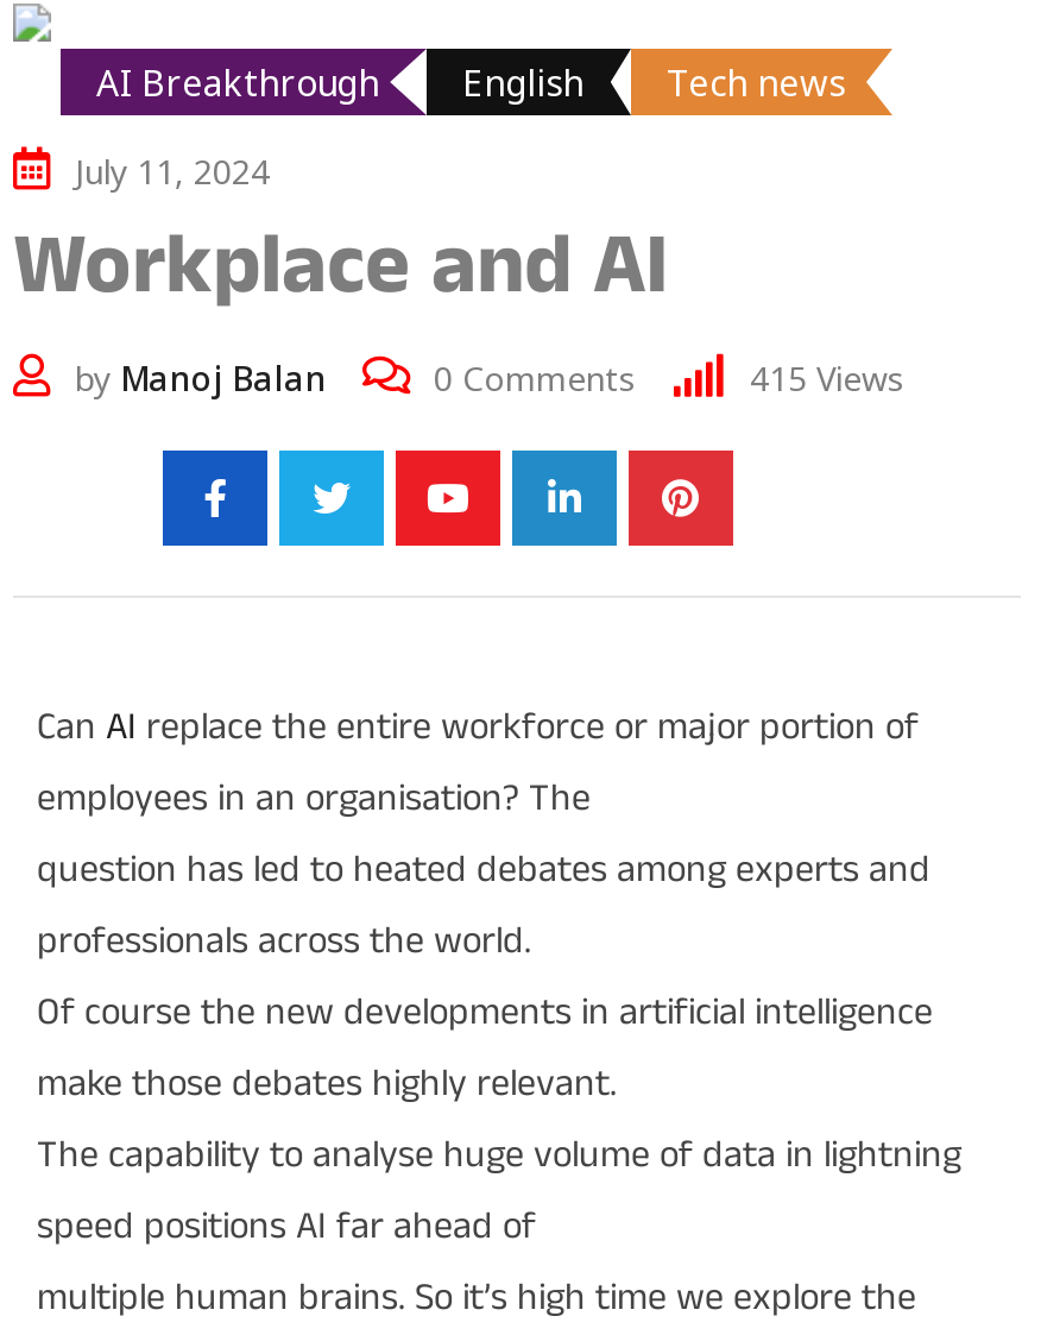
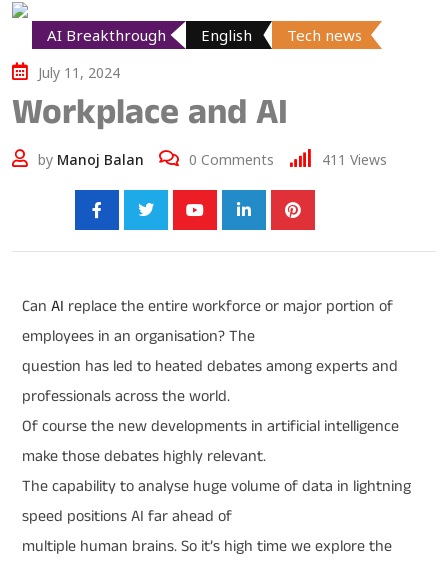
[750,355,904,400] 415 Views -> [322,150,387,169] 411 Views

